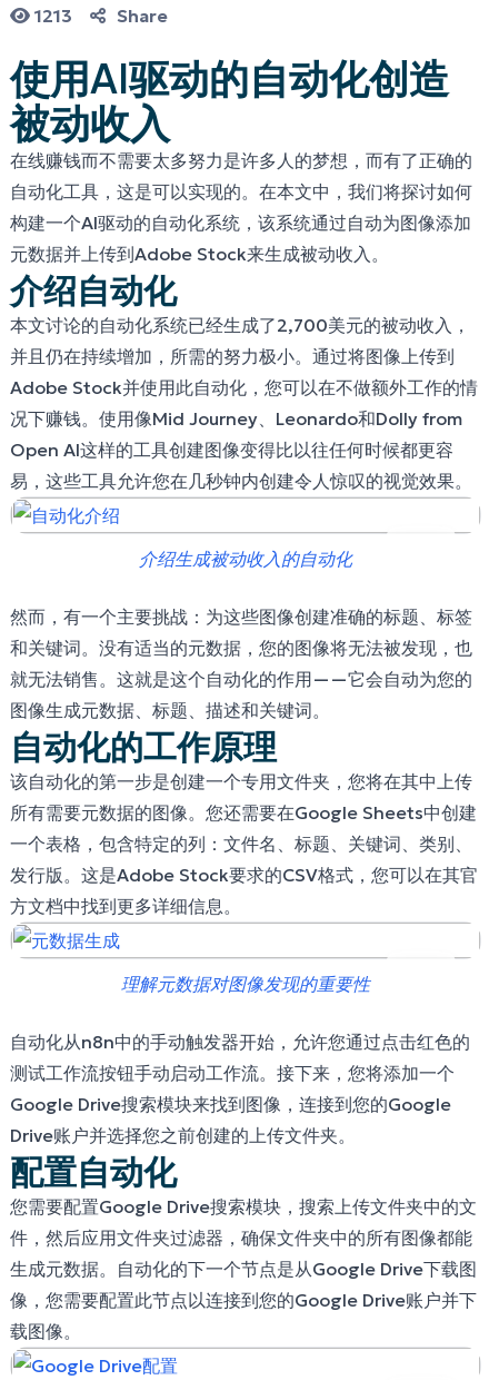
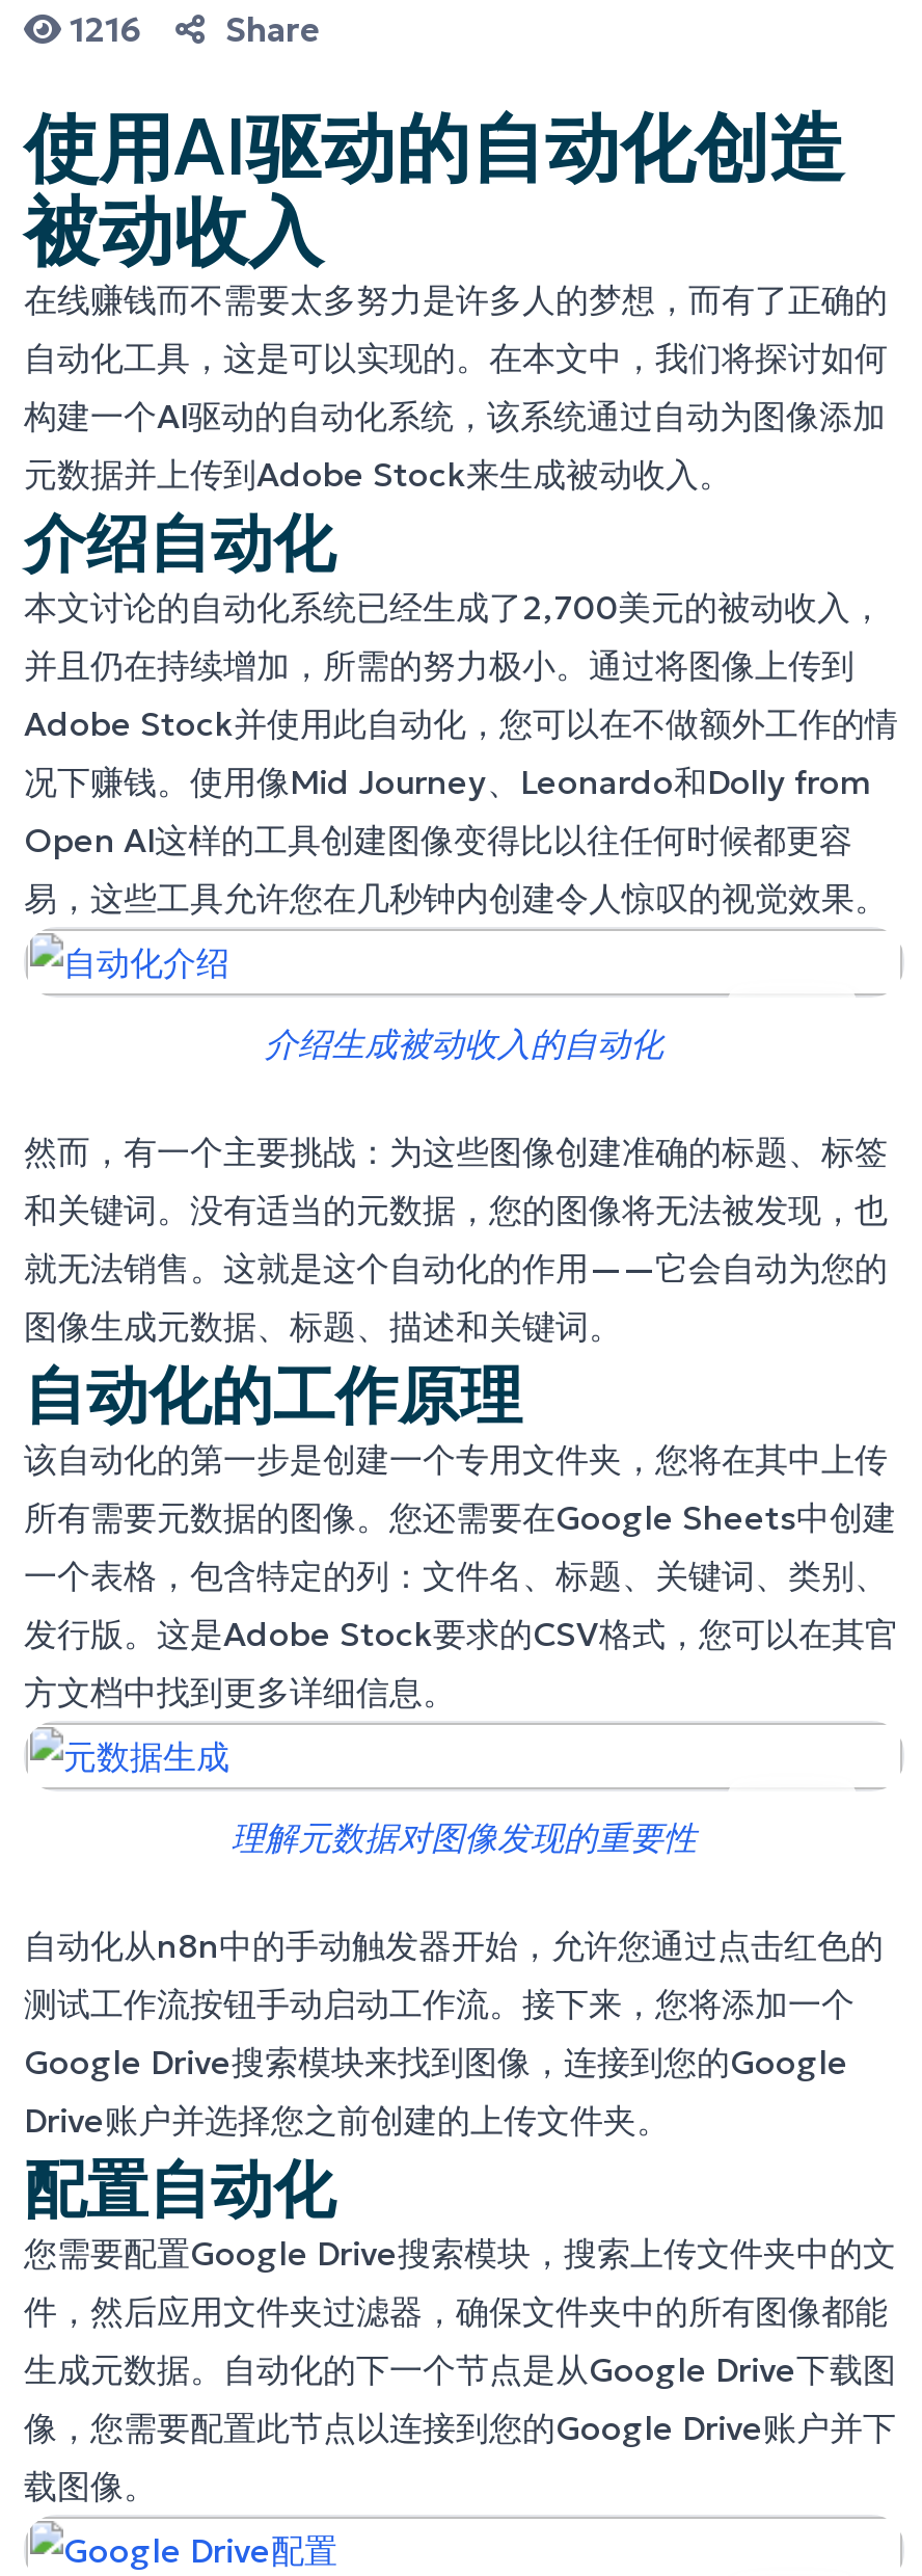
[30,4,168,27] 1213 Share -> [61,8,321,50] 1216 Share

